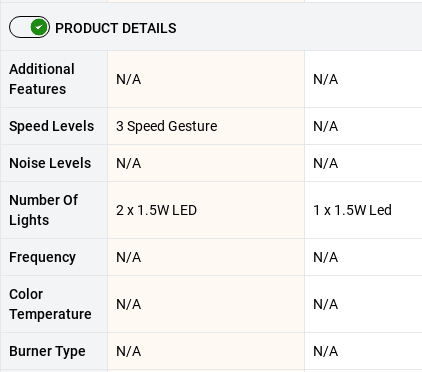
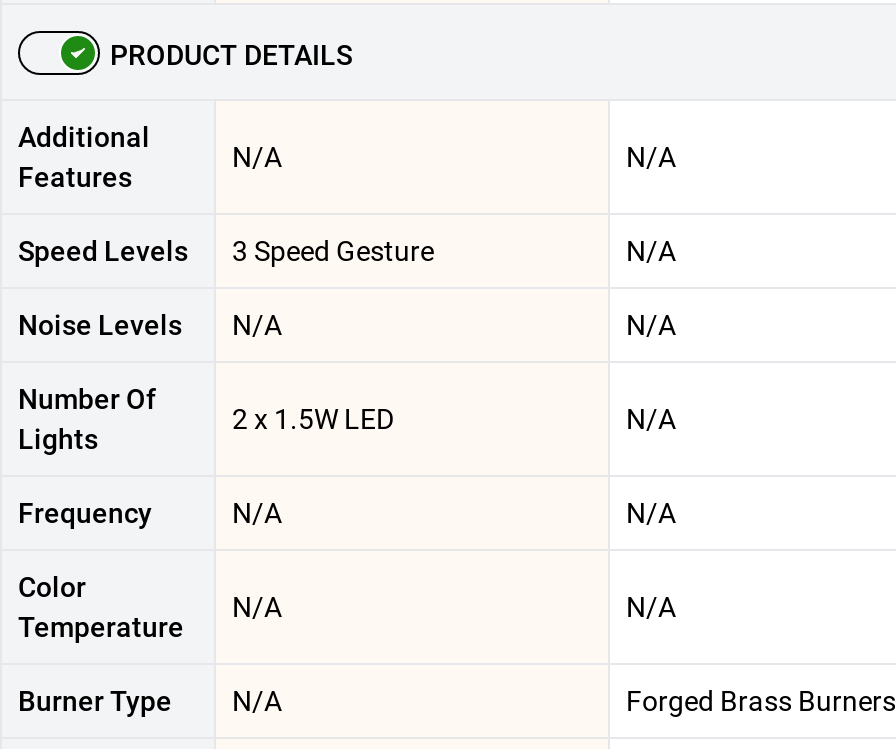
[313,202,392,218] 1 x 1.5W Led -> [626,403,676,435] N/A
[313,343,338,359] N/A -> [626,685,896,717] Forged Brass Burners

